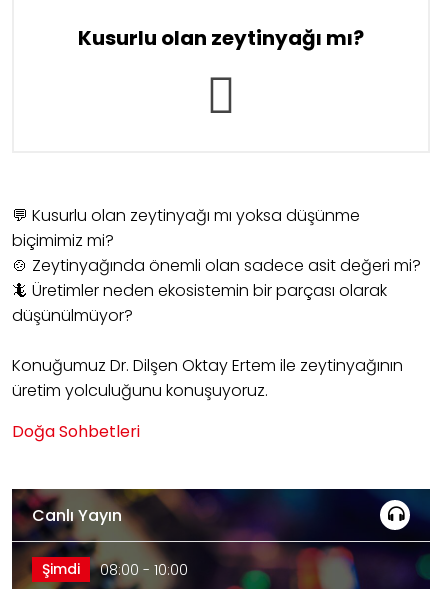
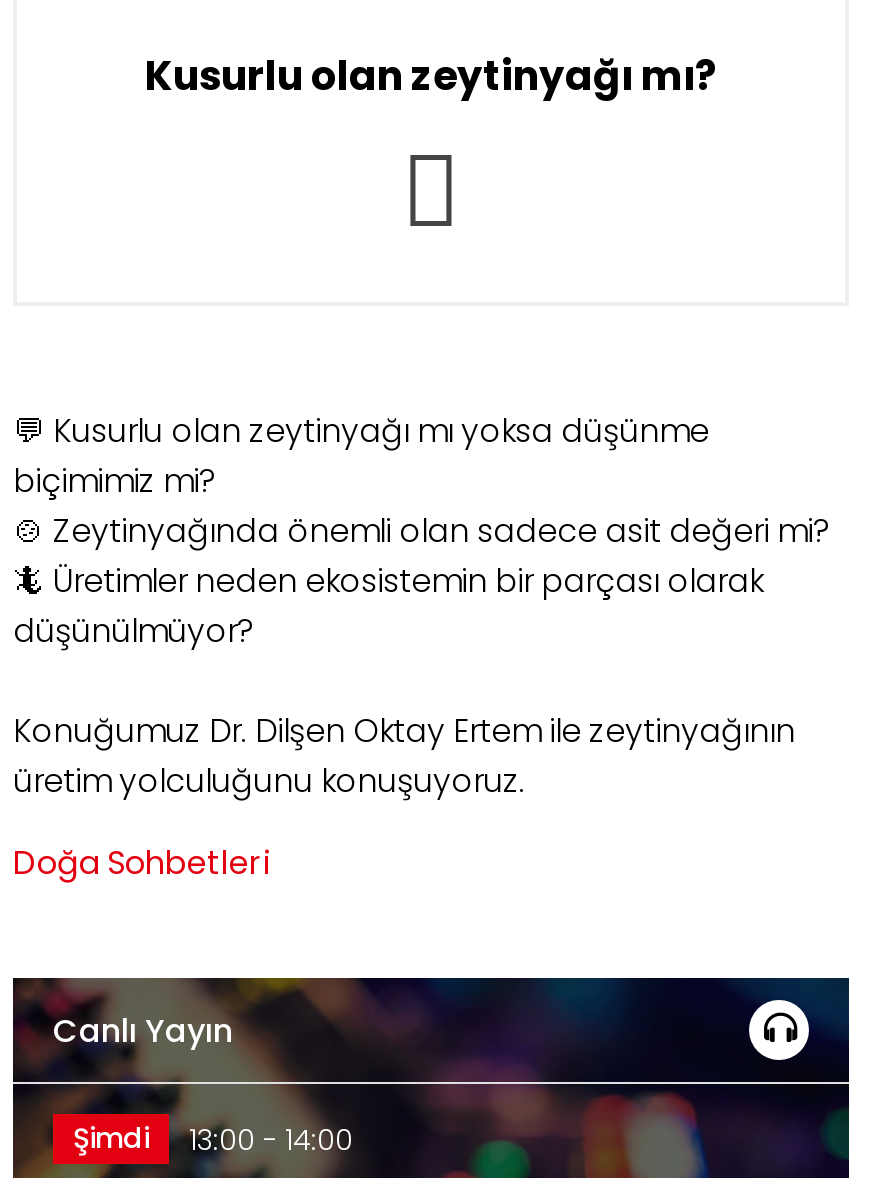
[42,559,188,580] Şimdi 08:00 - 10:00 -> [73,1118,353,1160] Şimdi 13:00 - 14:00

